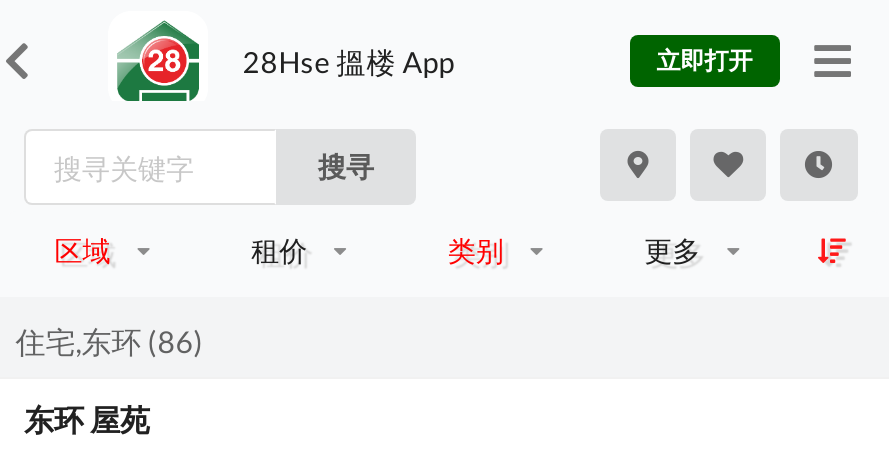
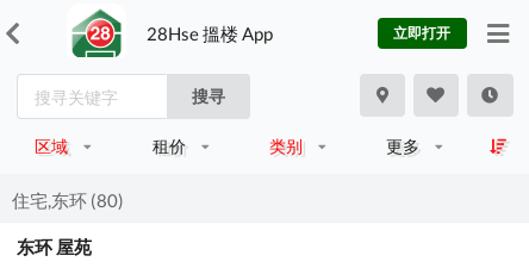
[16,322,204,358] 住宅,东环 (86) -> [12,189,124,210] 住宅,东环 (80)

